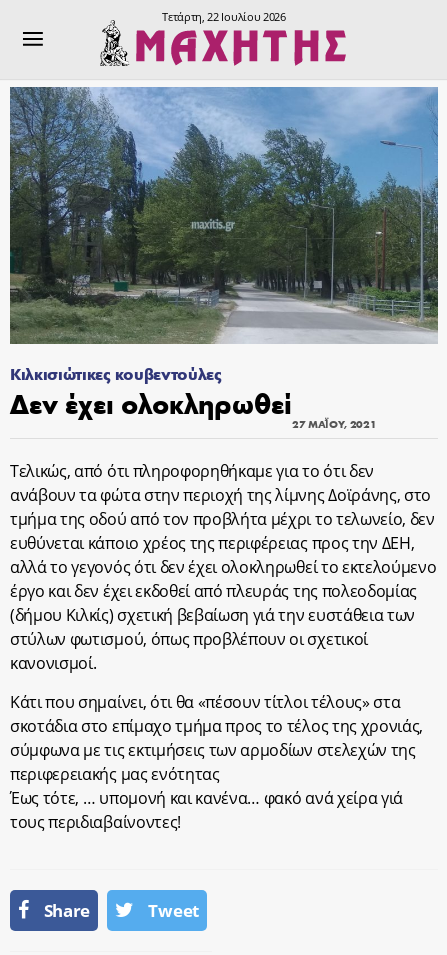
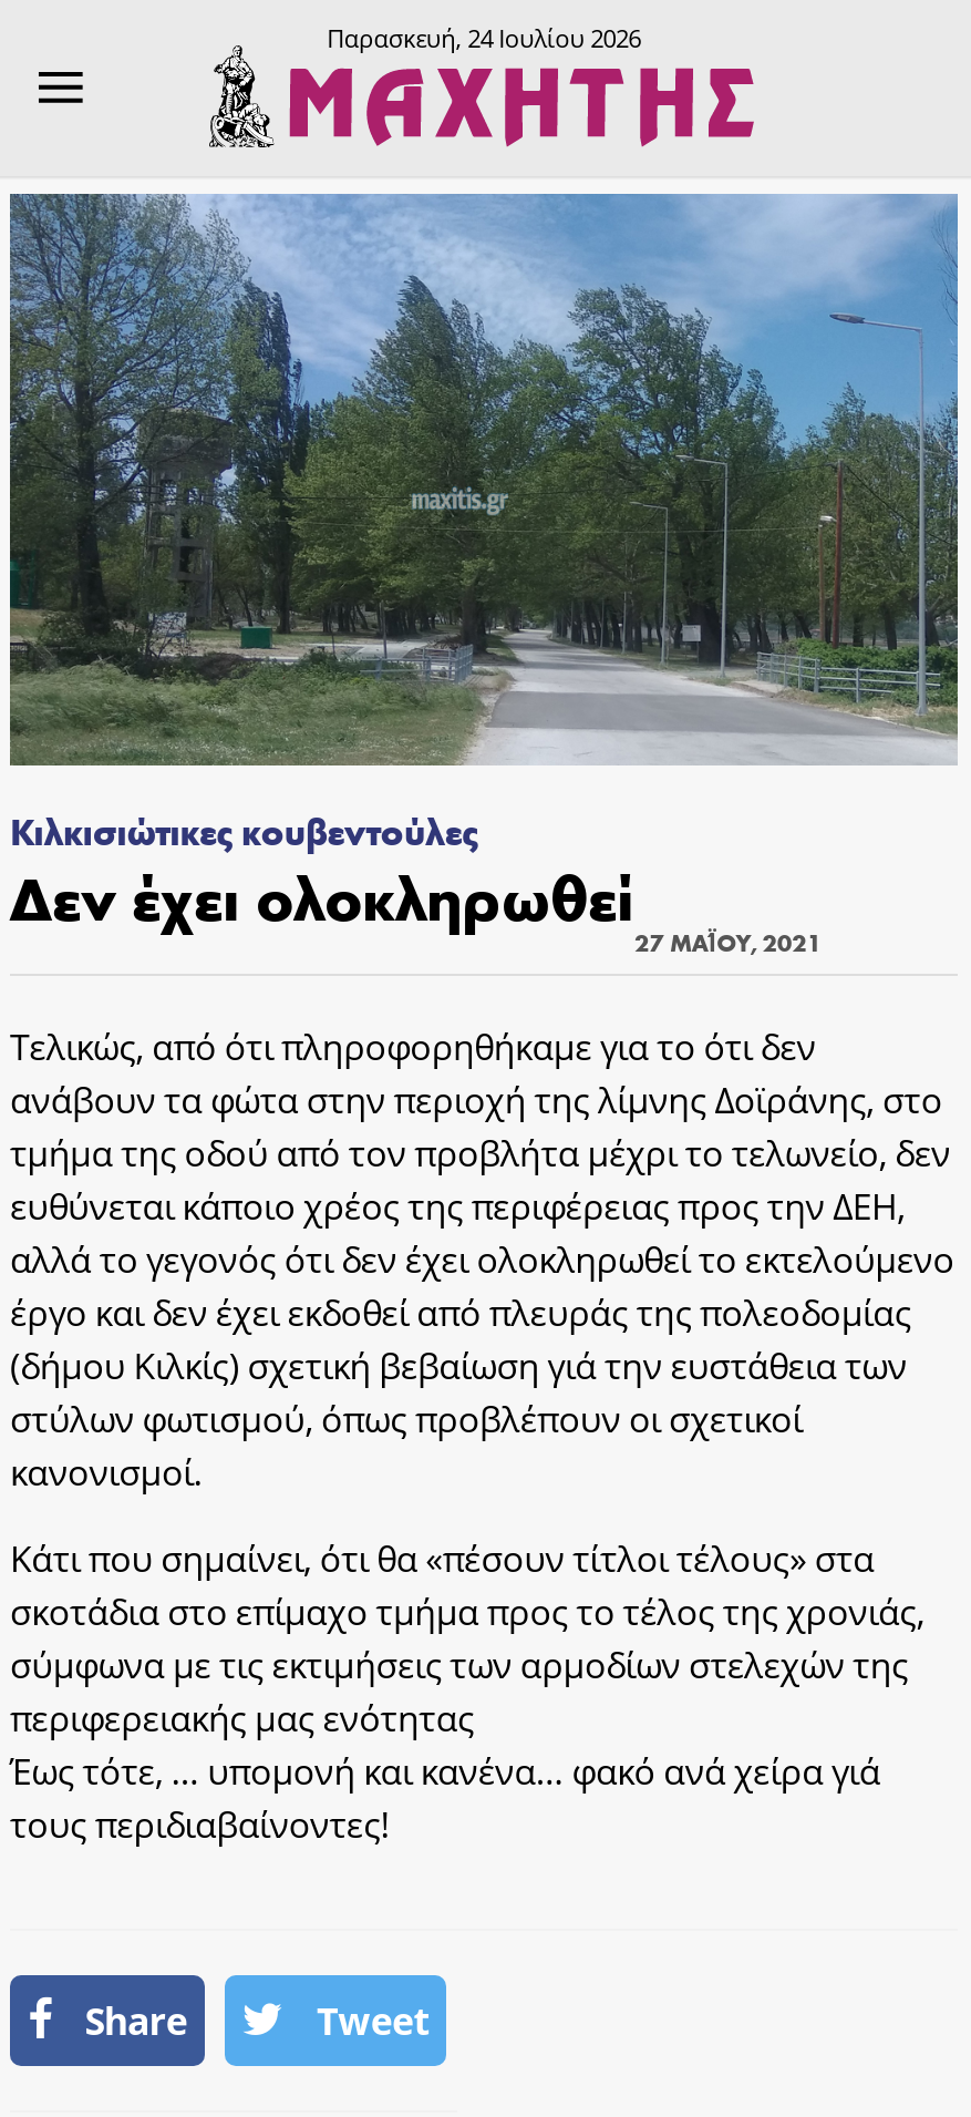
[162,9,286,24] Τετάρτη, 22 Ιουλίου 2026 -> [327,21,641,54] Παρασκευή, 24 Ιουλίου 2026

